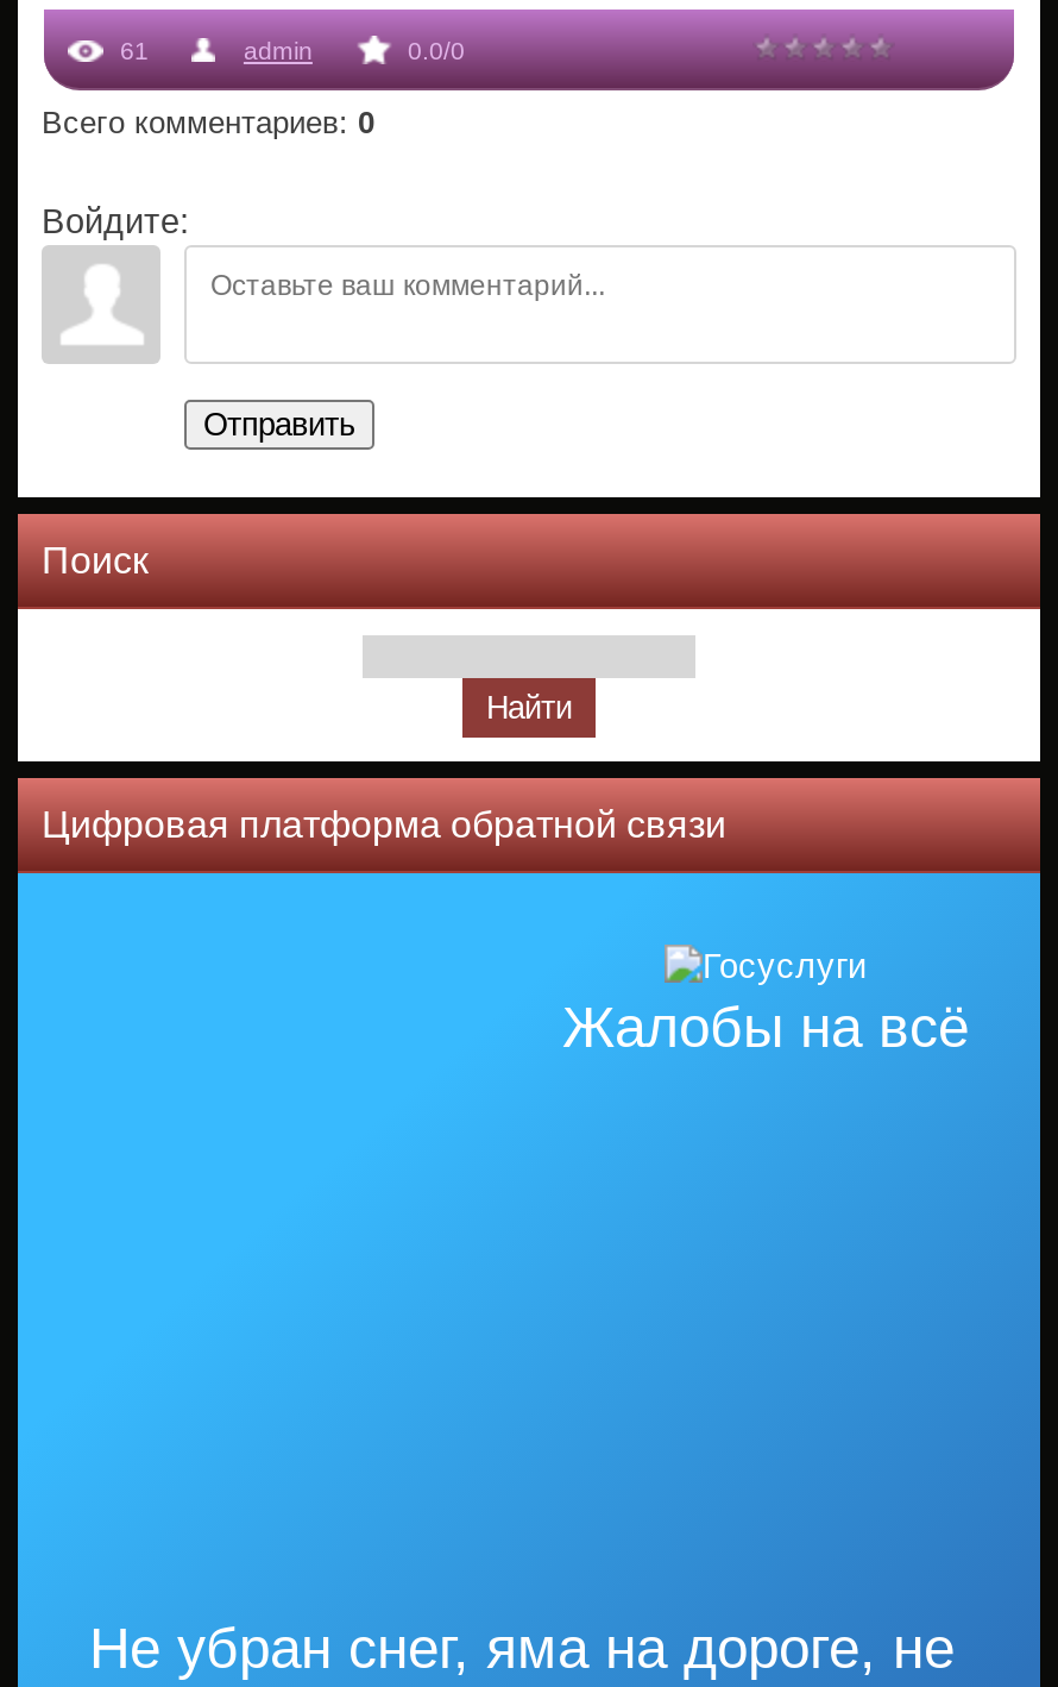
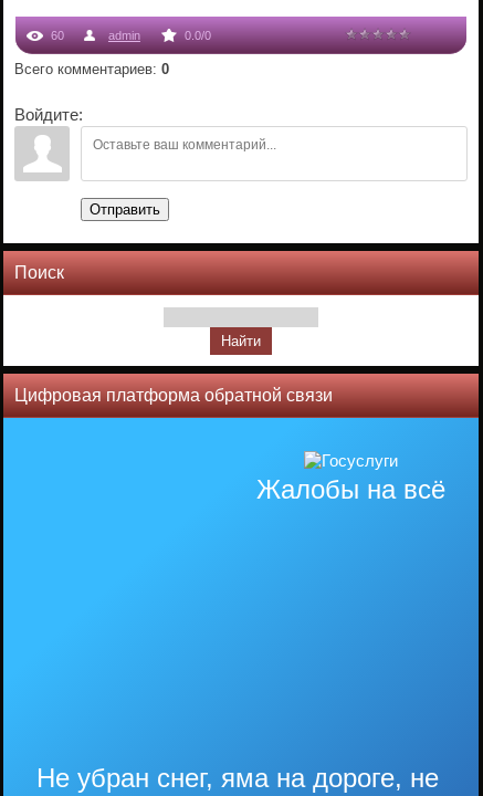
[120,35,149,64] 61 -> [51,29,64,42] 60

